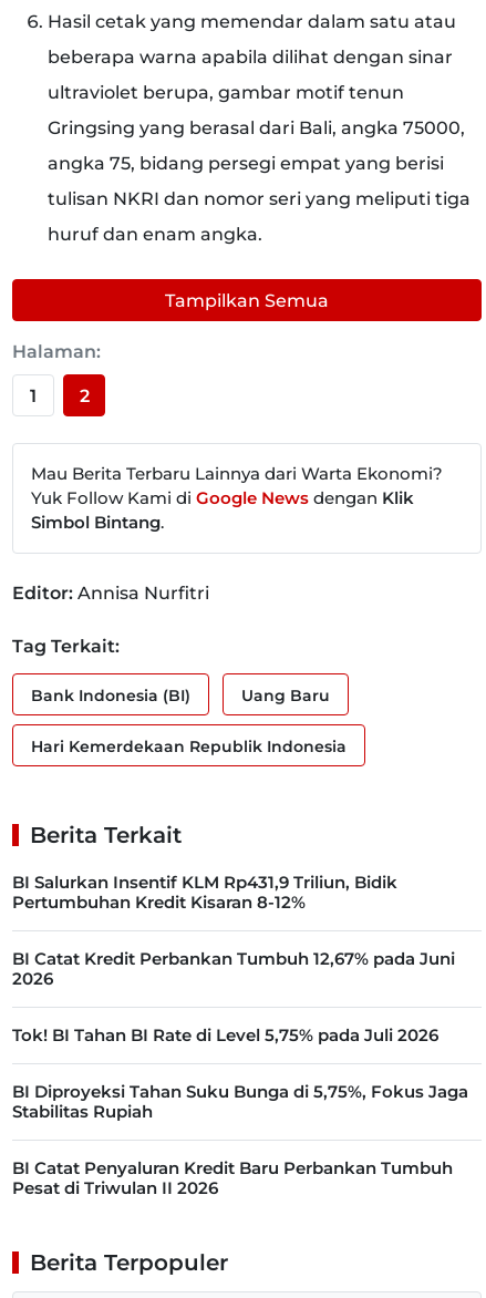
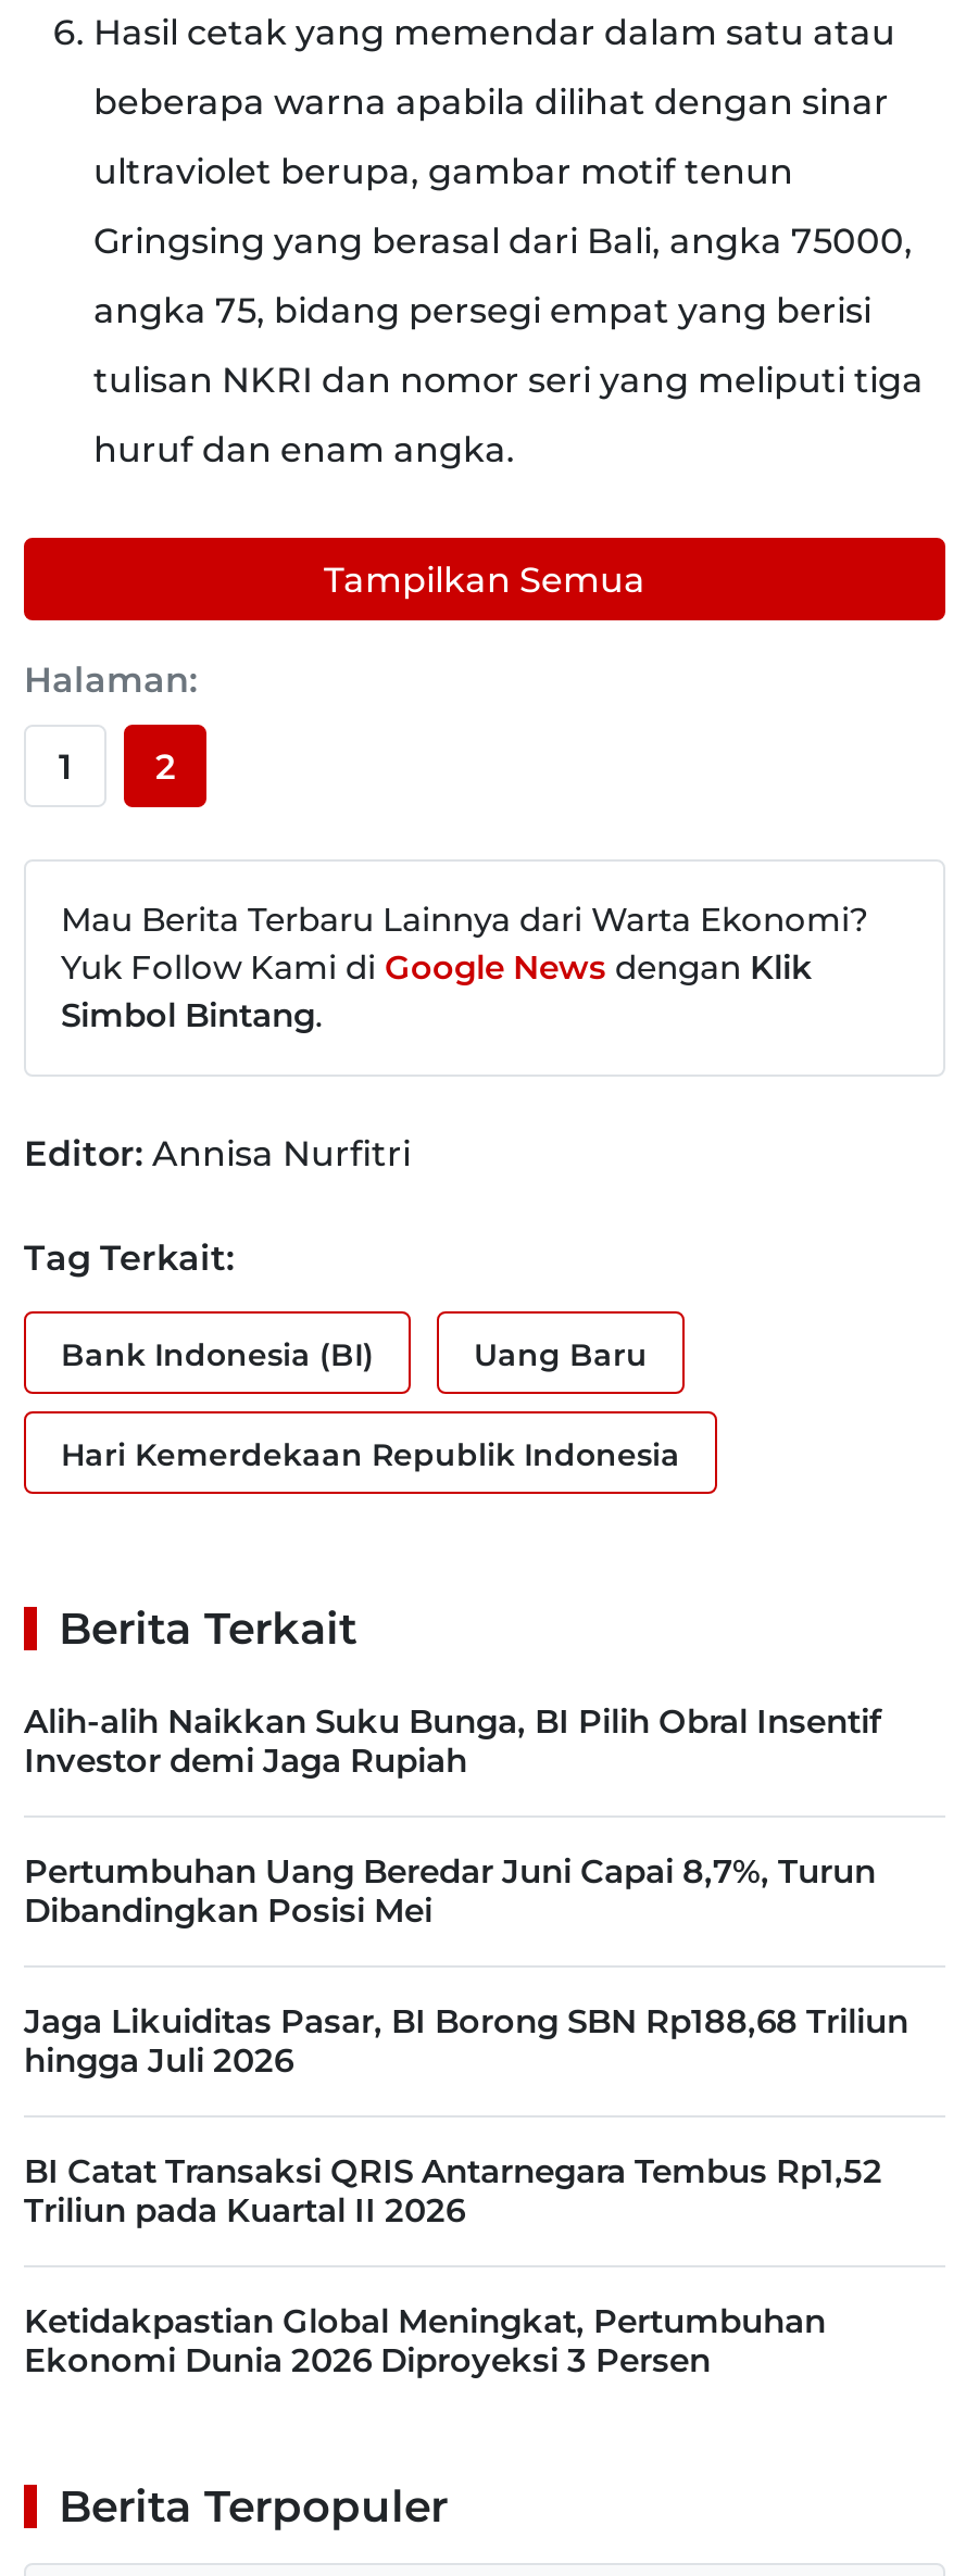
[12,871,397,912] BI Salurkan Insentif KLM Rp431,9 Triliun, Bidik | Pertumbuhan Kredit Kisaran 8-12% -> [24,1700,882,1780] Alih-alih Naikkan Suku Bunga, BI Pilih Obral Insentif | Investor demi Jaga Rupiah
[12,948,455,989] BI Catat Kredit Perbankan Tumbuh 12,67% pada Juni | 2026 -> [24,1850,876,1930] Pertumbuhan Uang Beredar Juni Capai 8,7%, Turun | Dibandingkan Posisi Mei
[12,1024,438,1045] Tok! BI Tahan BI Rate di Level 5,75% pada Juli 2026 -> [24,2000,908,2080] Jaga Likuiditas Pasar, BI Borong SBN Rp188,68 Triliun | hingga Juli 2026
[12,1081,468,1122] BI Diproyeksi Tahan Suku Bunga di 5,75%, Fokus Jaga | Stabilitas Rupiah -> [24,2150,882,2230] BI Catat Transaksi QRIS Antarnegara Tembus Rp1,52 | Triliun pada Kuartal II 2026
[12,1157,453,1198] BI Catat Penyaluran Kredit Baru Perbankan Tumbuh | Pesat di Triwulan II 2026 -> [24,2300,826,2380] Ketidakpastian Global Meningkat, Pertumbuhan | Ekonomi Dunia 2026 Diproyeksi 3 Persen

